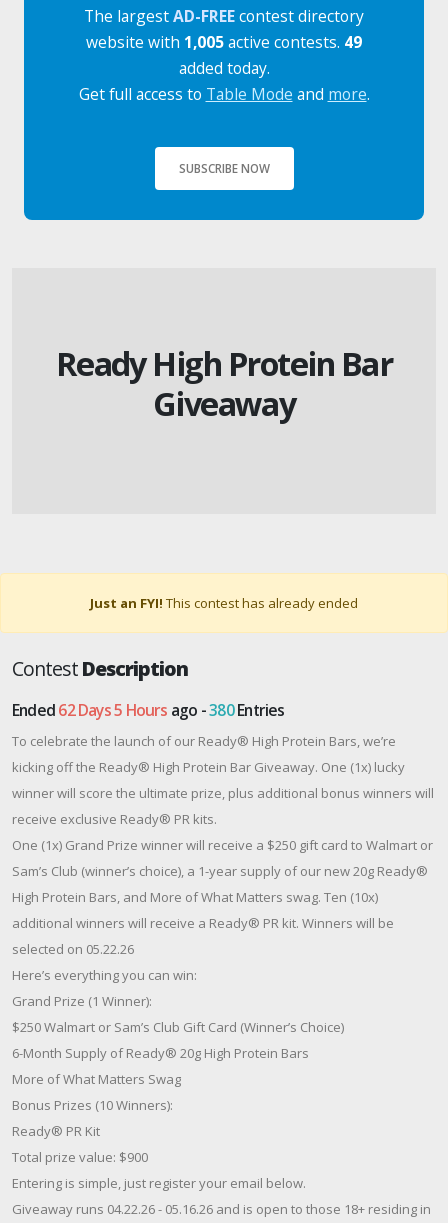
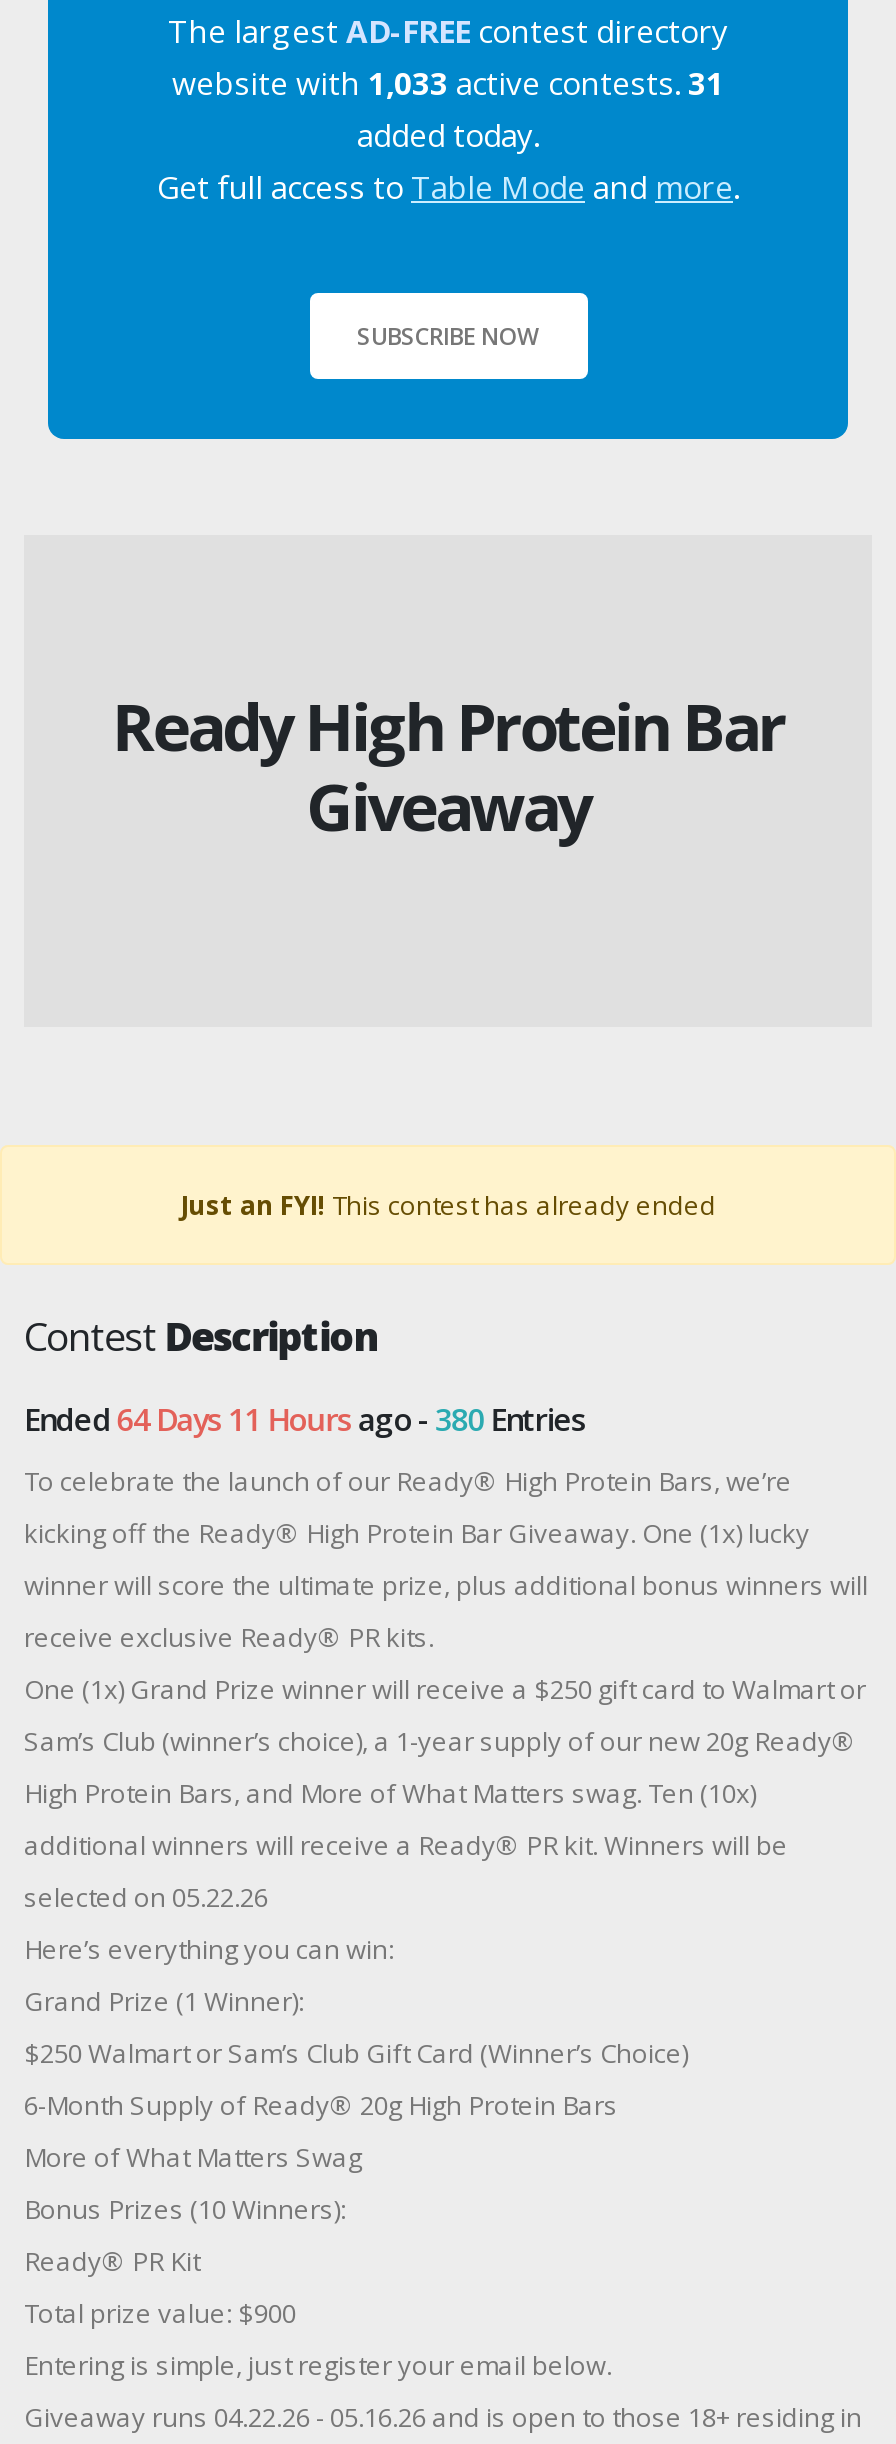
[86,31,362,53] website with 1,005 active contests. 49 -> [172,61,724,105] website with 1,033 active contests. 31
[12,699,285,721] Ended 62 Days 5 Hours ago - 380 Entries -> [24,1396,586,1440] Ended 64 Days 11 Hours ago - 380 Entries

